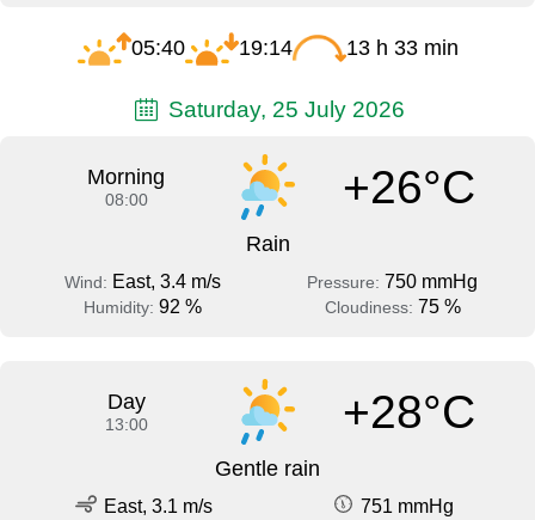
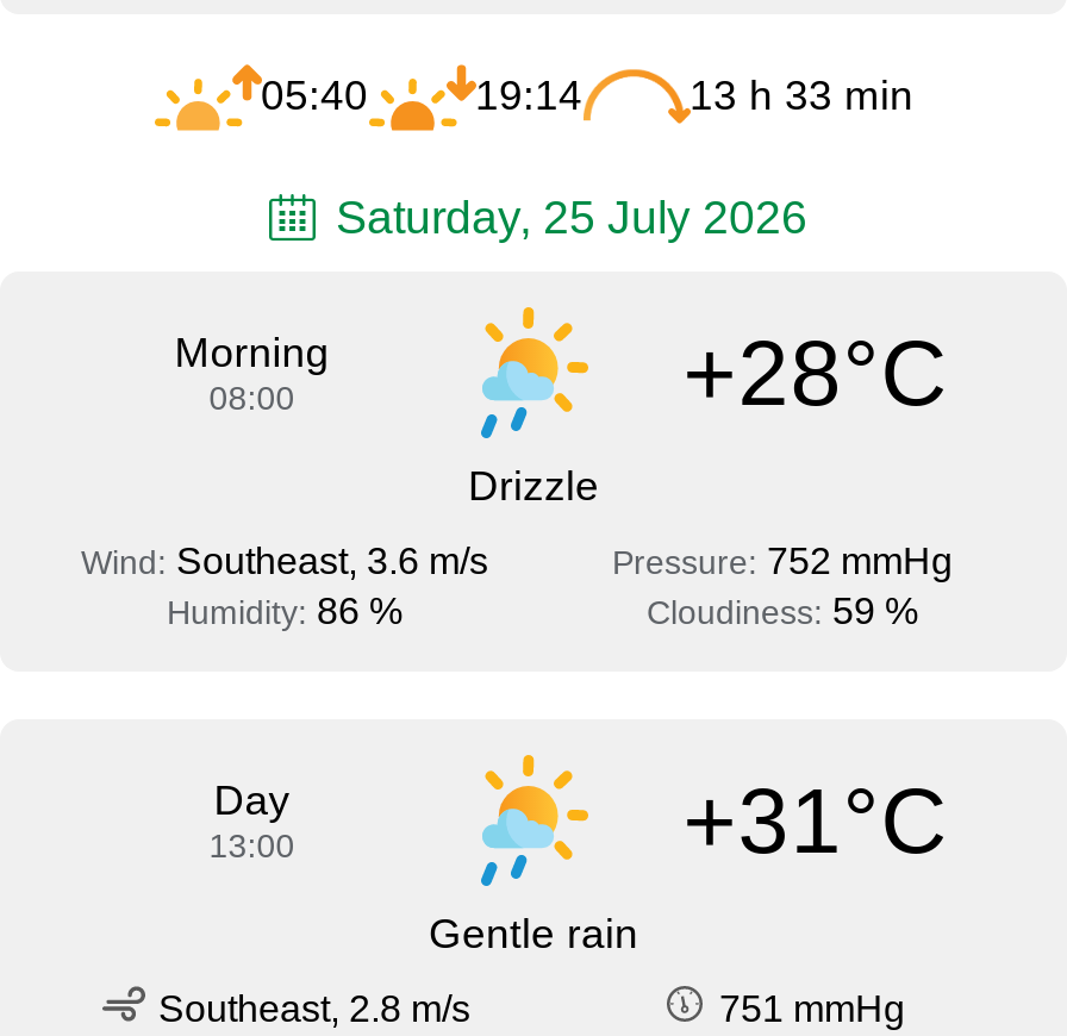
[245,161,475,256] +26°C | Rain -> [468,321,947,511] +28°C | Drizzle
[64,272,478,317] Wind: East, 3.4 m/s | Pressure: 750 mmHg | Humidity: 92 % | Cloudiness: 75 % -> [81,542,953,632] Wind: Southeast, 3.6 m/s | Pressure: 752 mmHg | Humidity: 86 % | Cloudiness: 59 %
[342,386,475,437] +28°C -> [683,769,947,871] +31°C
[103,497,212,517] East, 3.1 m/s -> [158,989,470,1030] Southeast, 2.8 m/s

